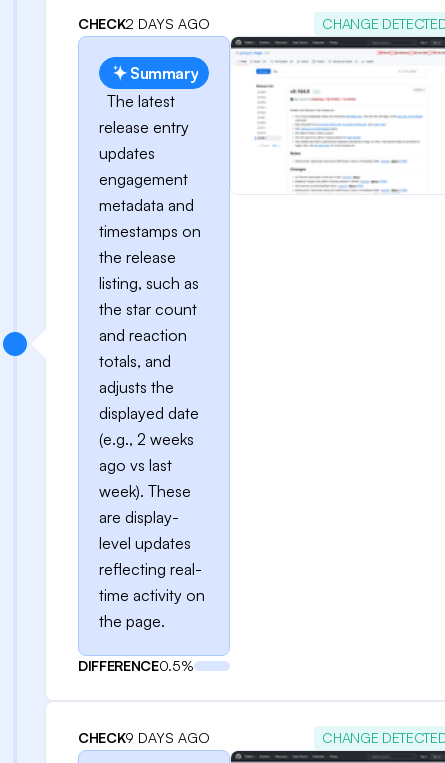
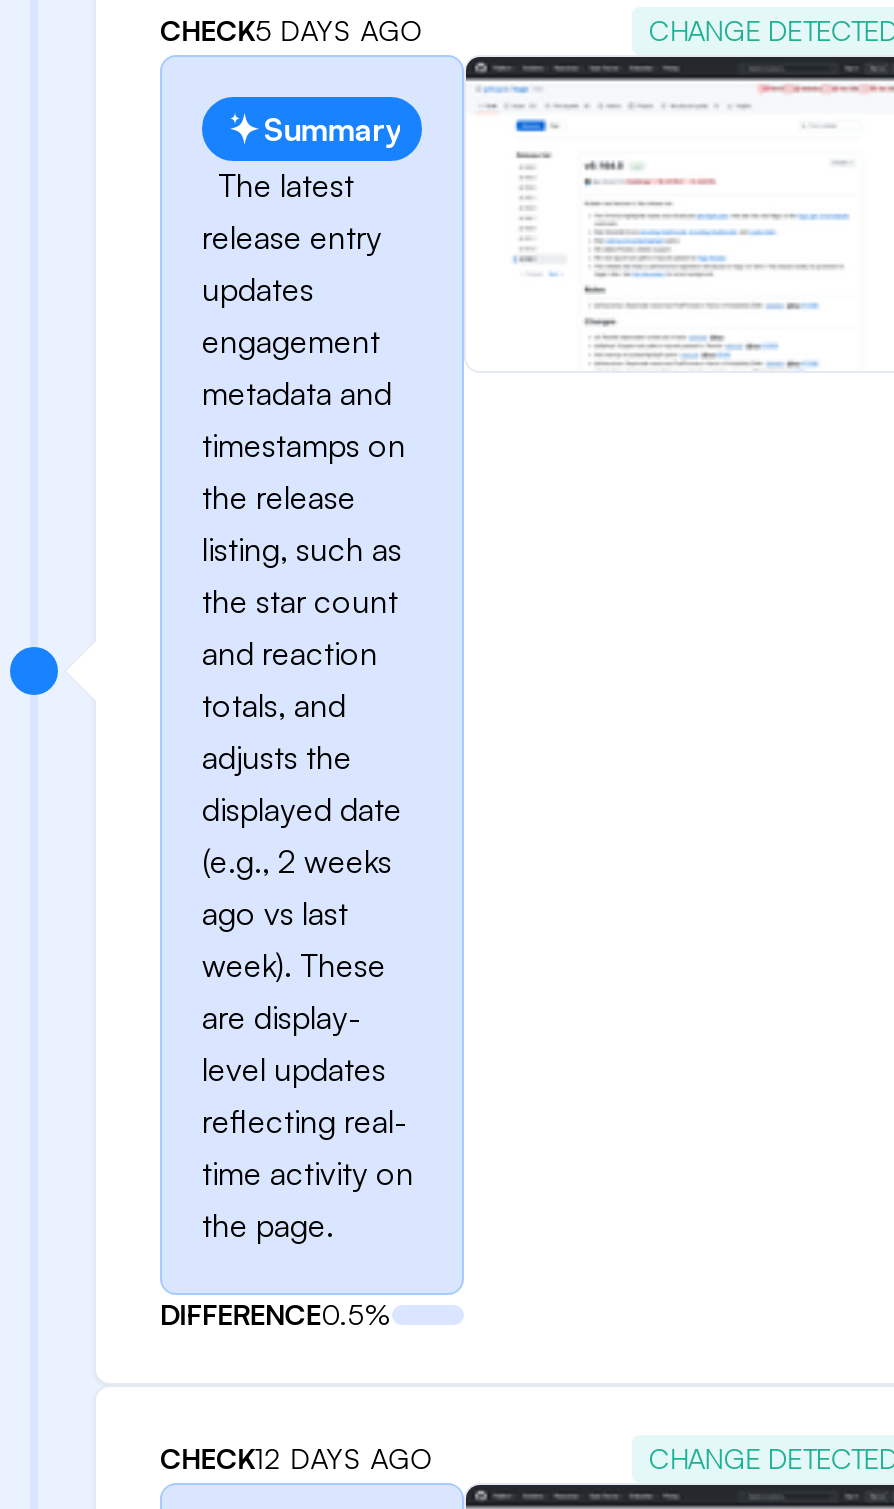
[78,15,210,32] CHECK2 DAYS AGO -> [160,13,424,47] CHECK5 DAYS AGO
[78,729,210,746] CHECK9 DAYS AGO -> [160,1441,434,1475] CHECK12 DAYS AGO

